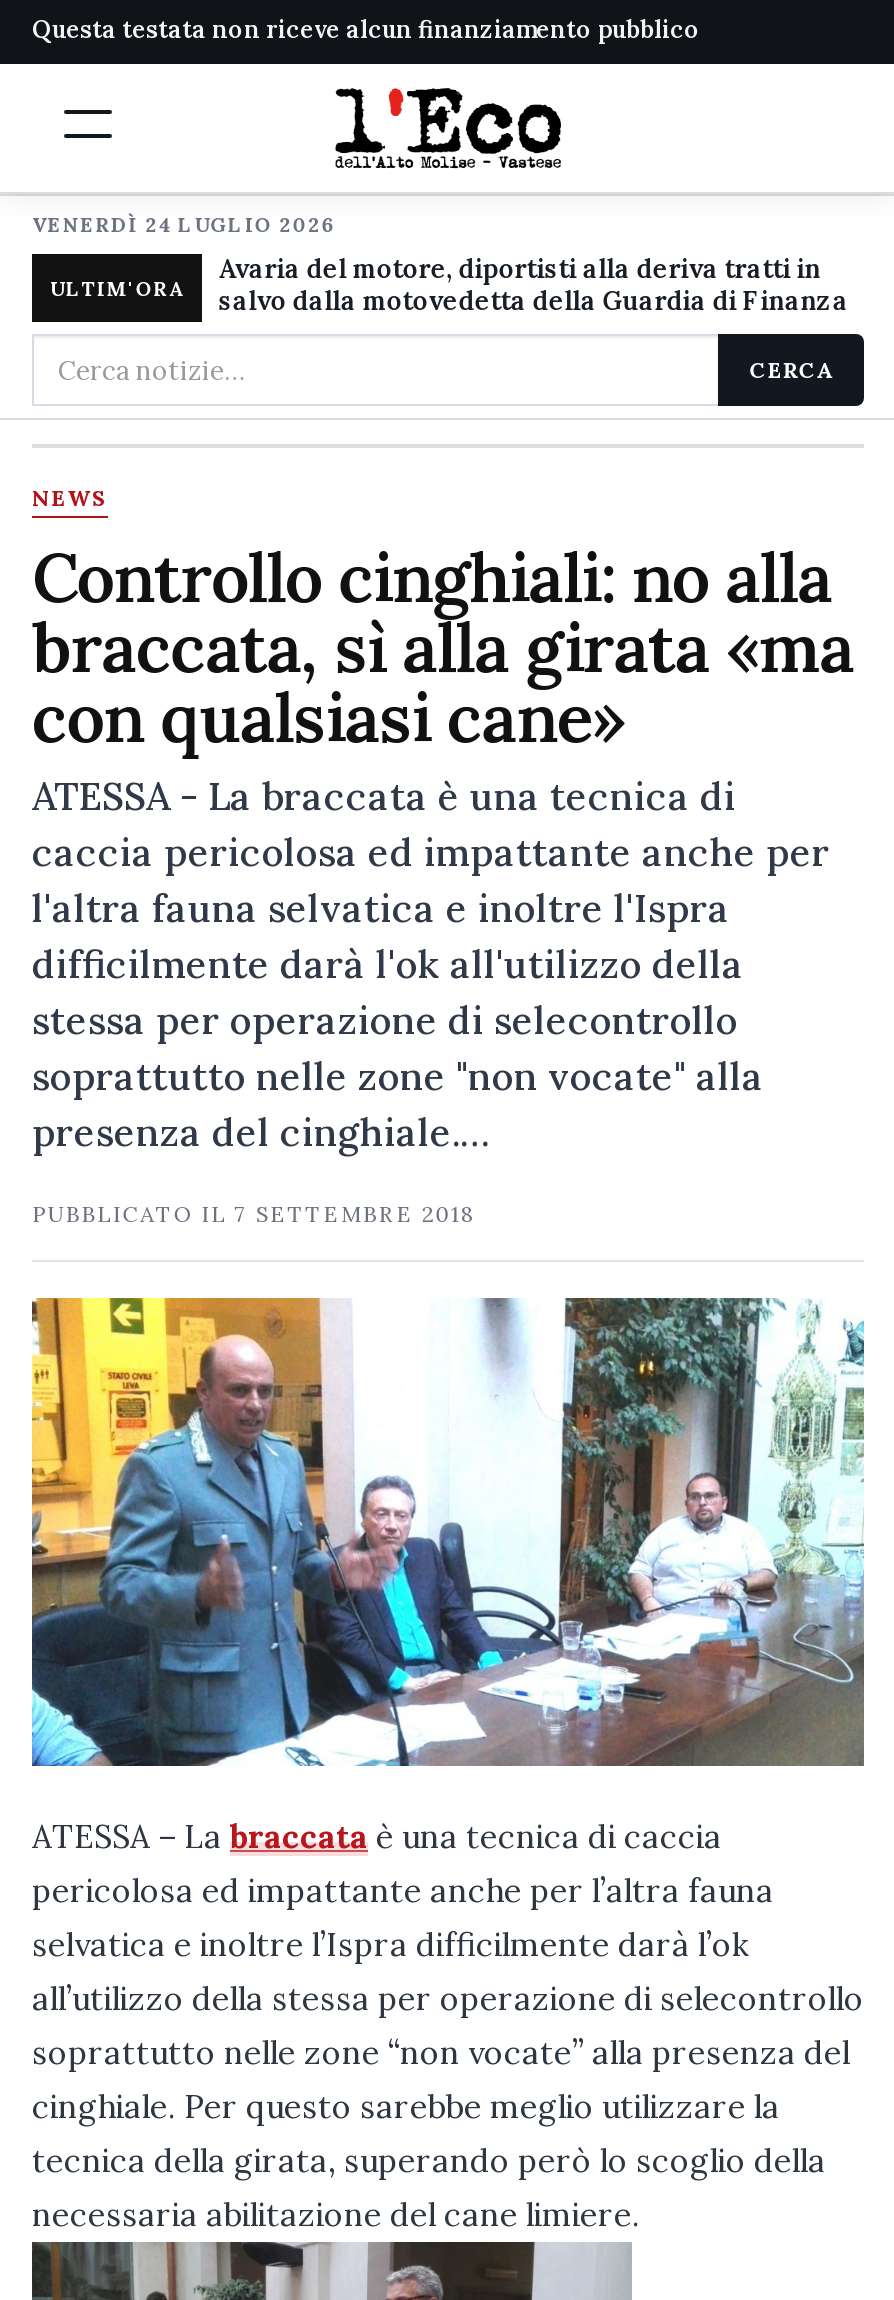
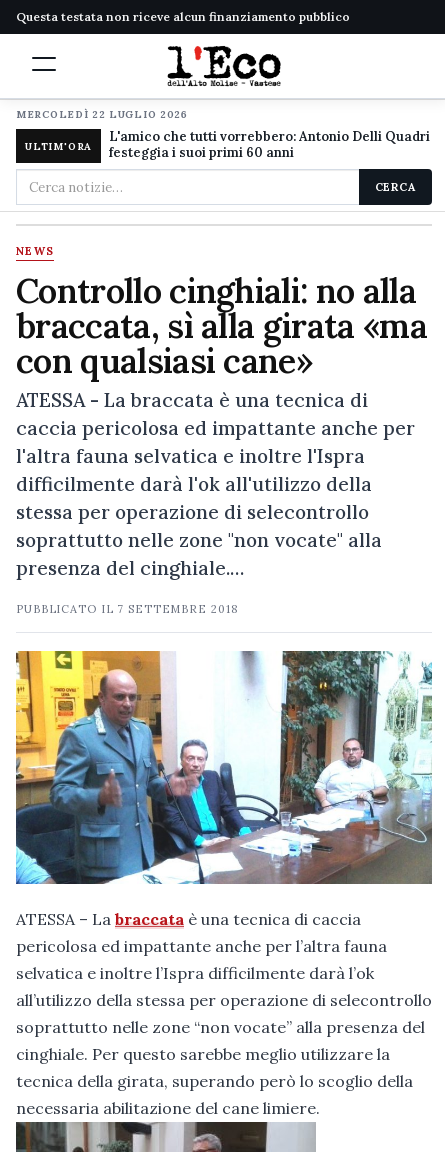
[32,212,335,238] VENERDÌ 24 LUGLIO 2026 -> [16,108,188,121] MERCOLEDÌ 22 LUGLIO 2026
[218,252,848,318] Avaria del motore, diportisti alla deriva tratti in | salvo dalla motovedetta della Guardia di Finanza -> [109,128,430,161] L'amico che tutti vorrebbero: Antonio Delli Quadri | festeggia i suoi primi 60 anni

